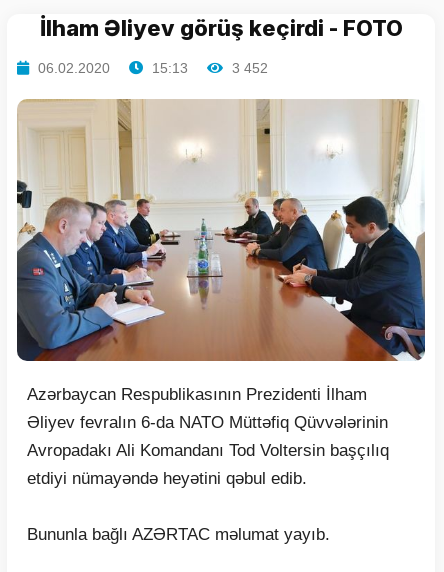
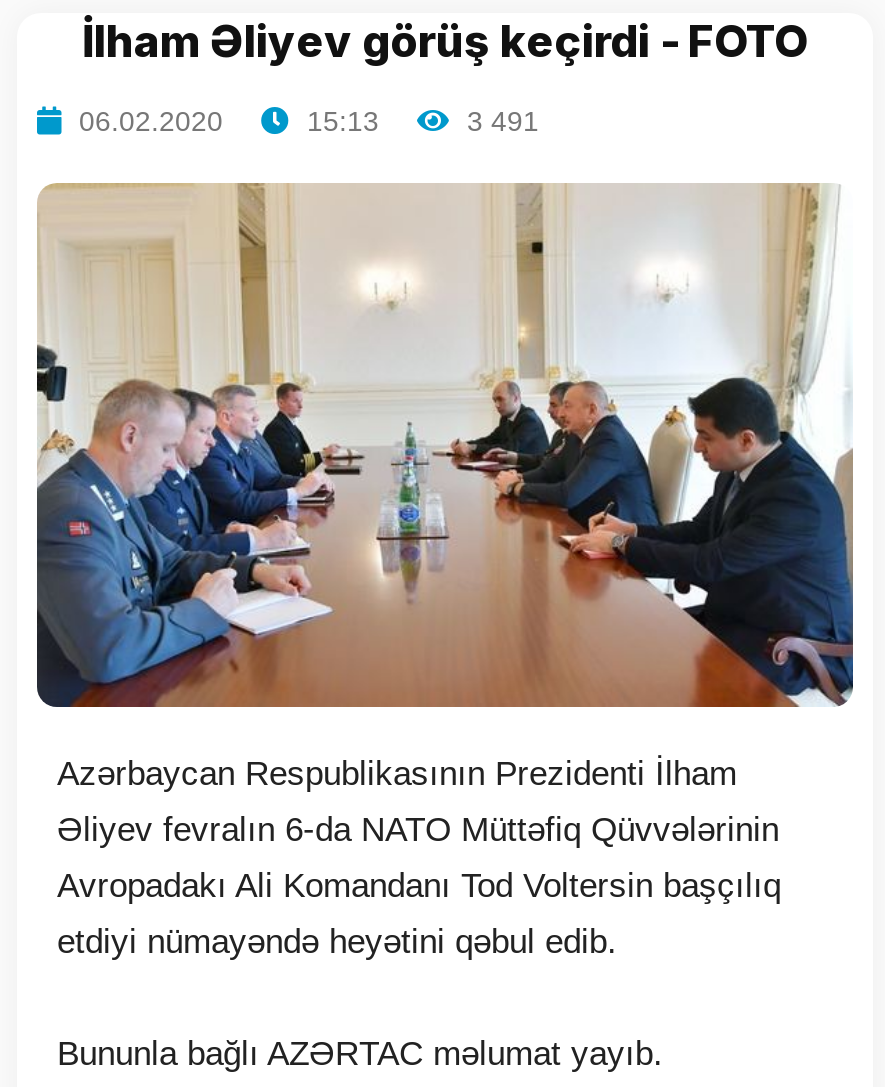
[228,60,268,76] 3 452 -> [459,105,539,137] 3 491

